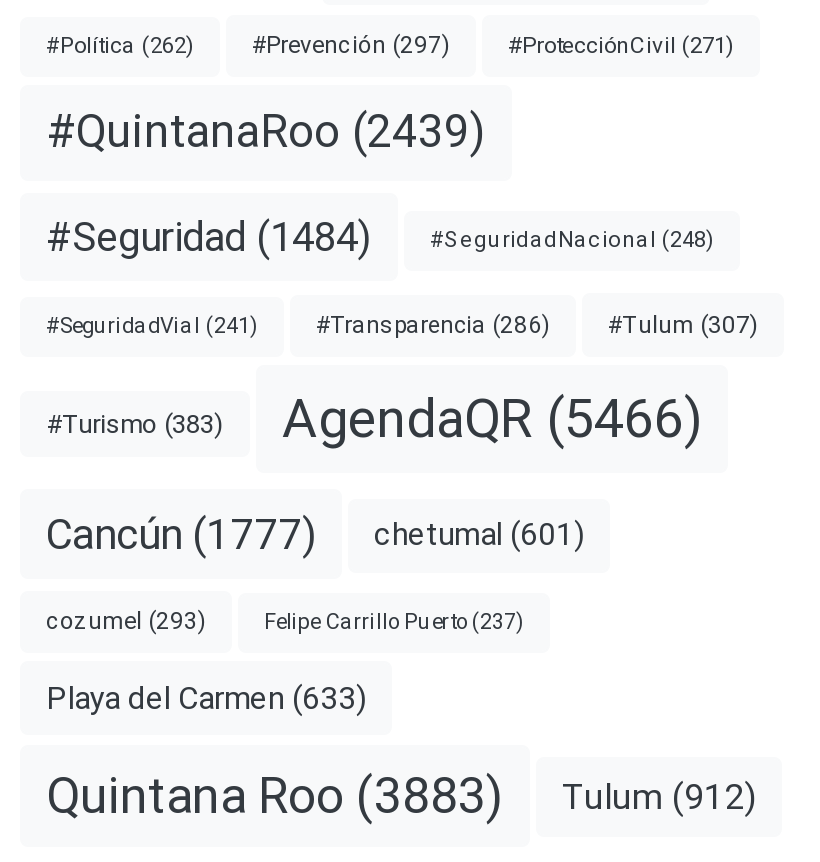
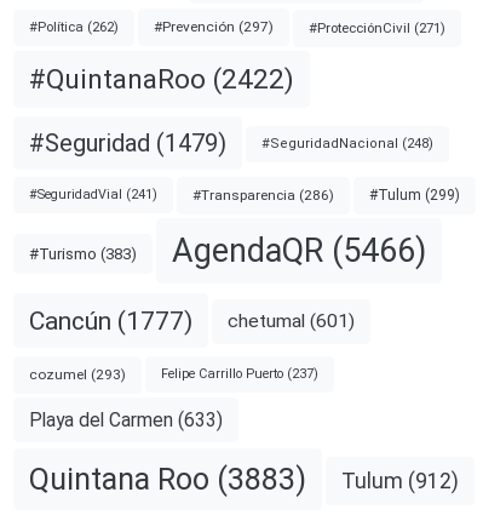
[46,104,486,158] #QuintanaRoo (2439) -> [29,63,294,96] #QuintanaRoo (2422)
[46,214,372,262] #Seguridad (1484) -> [29,128,226,157] #Seguridad (1479)
[608,312,758,340] #Tulum (307) -> [369,186,460,203] #Tulum (299)

